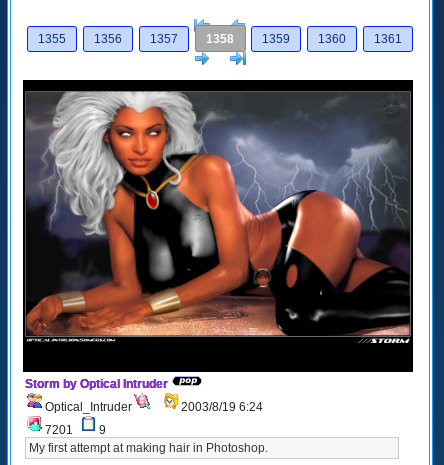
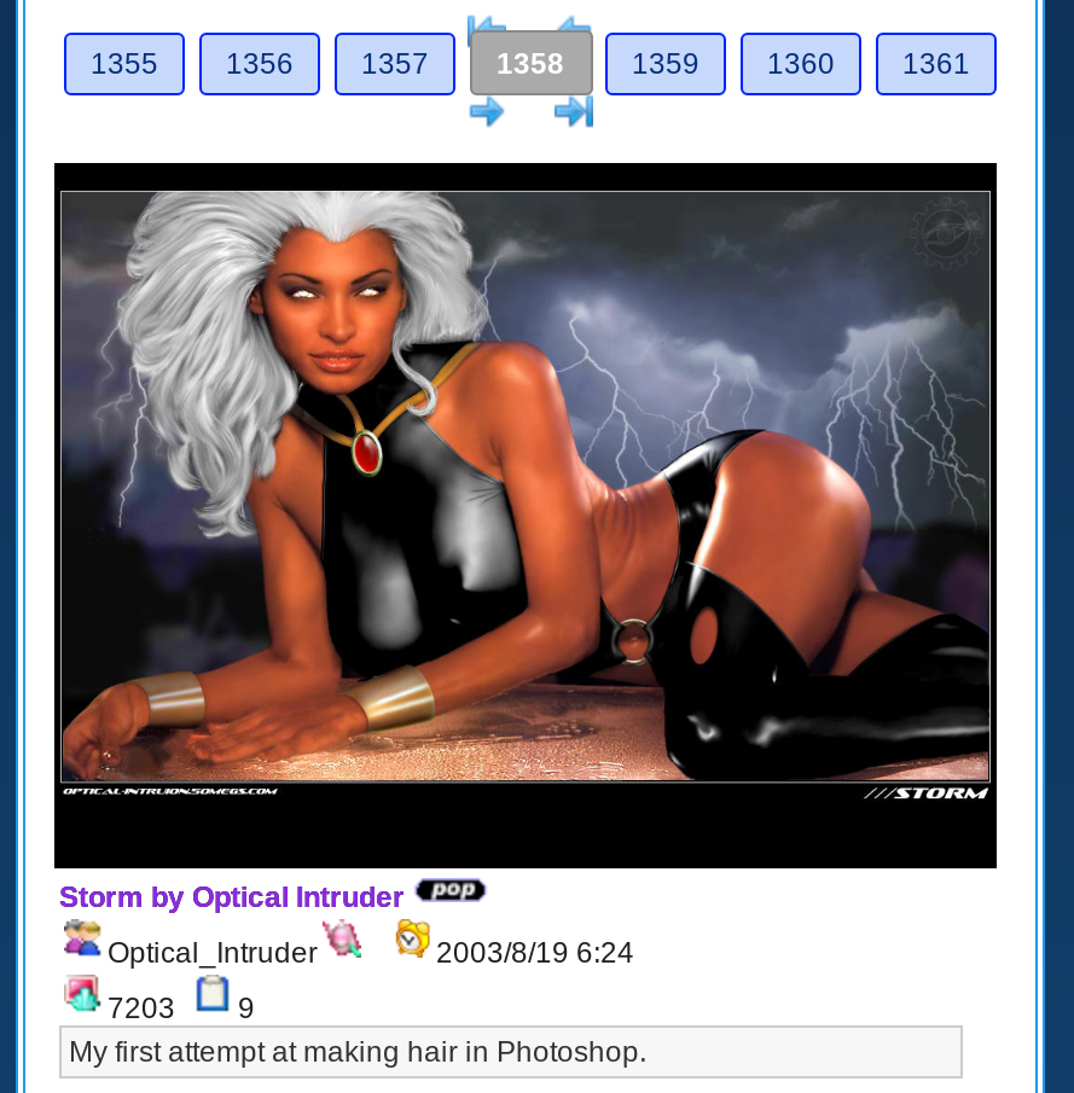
[45,423,118,437] 7201 9 -> [108,993,284,1026] 7203 9

